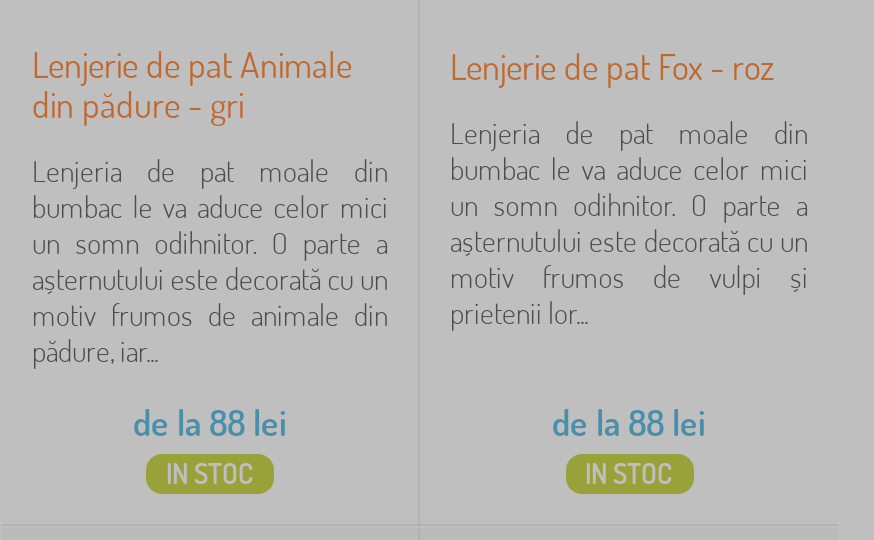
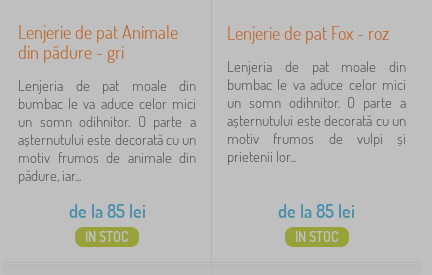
[133,400,287,444] de la 88 lei -> [68,200,145,222] de la 85 lei
[552,400,706,444] de la 88 lei -> [278,200,355,222] de la 85 lei

